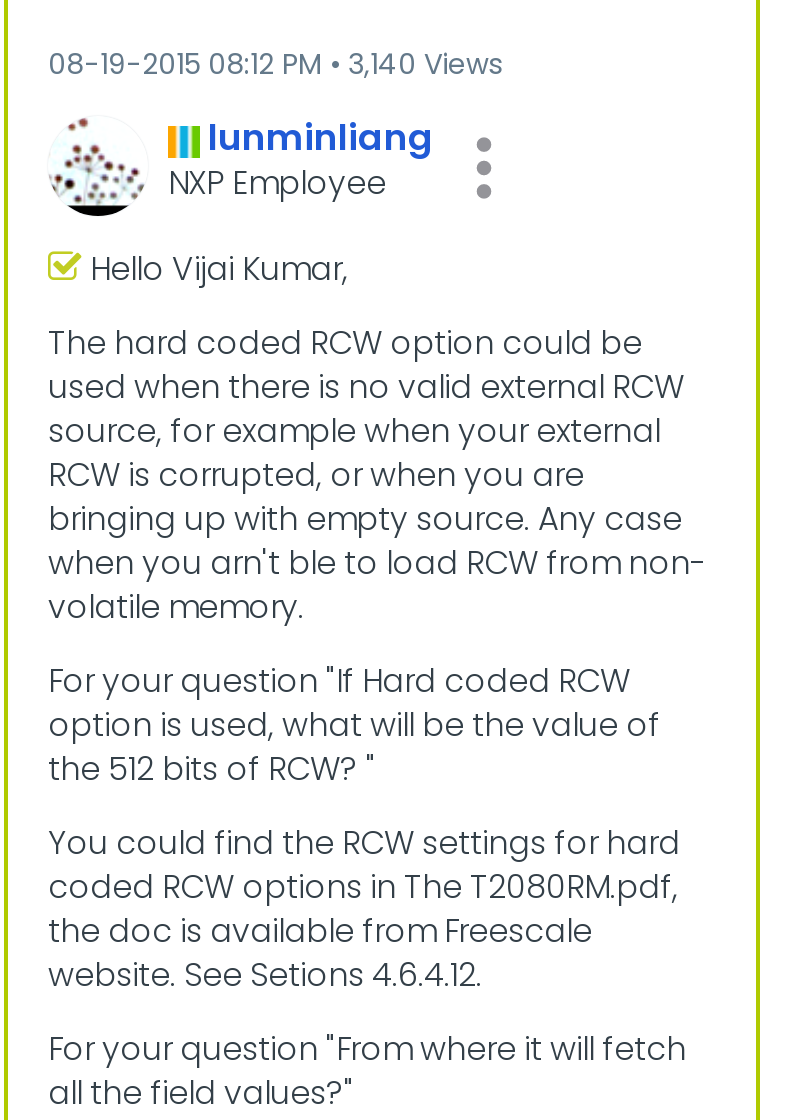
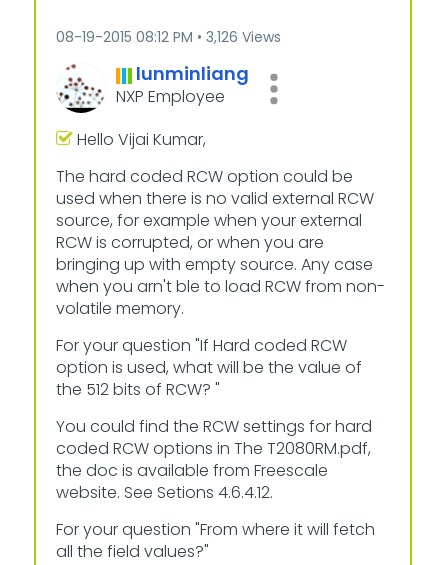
[48,44,502,84] 08-19-2015 08:12 PM 3,140 Views -> [56,27,281,47] 08-19-2015 08:12 PM 3,126 Views

